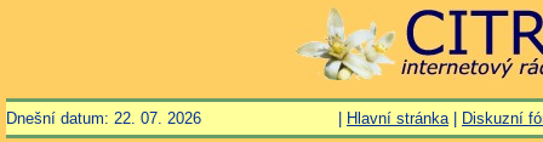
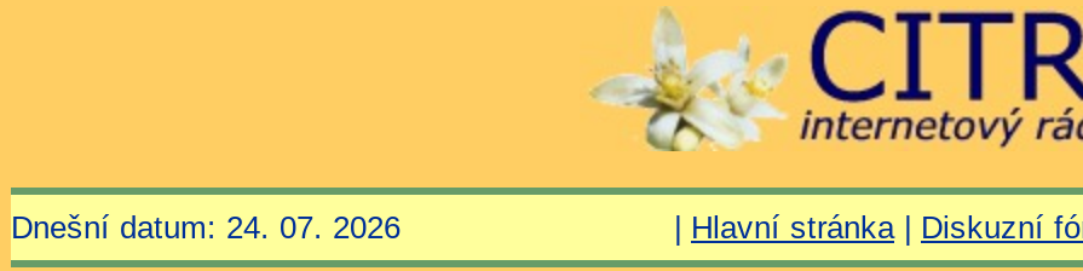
[6,109,206,127] Dnešní datum: 22. 07. 2026 -> [11,209,410,246] Dnešní datum: 24. 07. 2026

